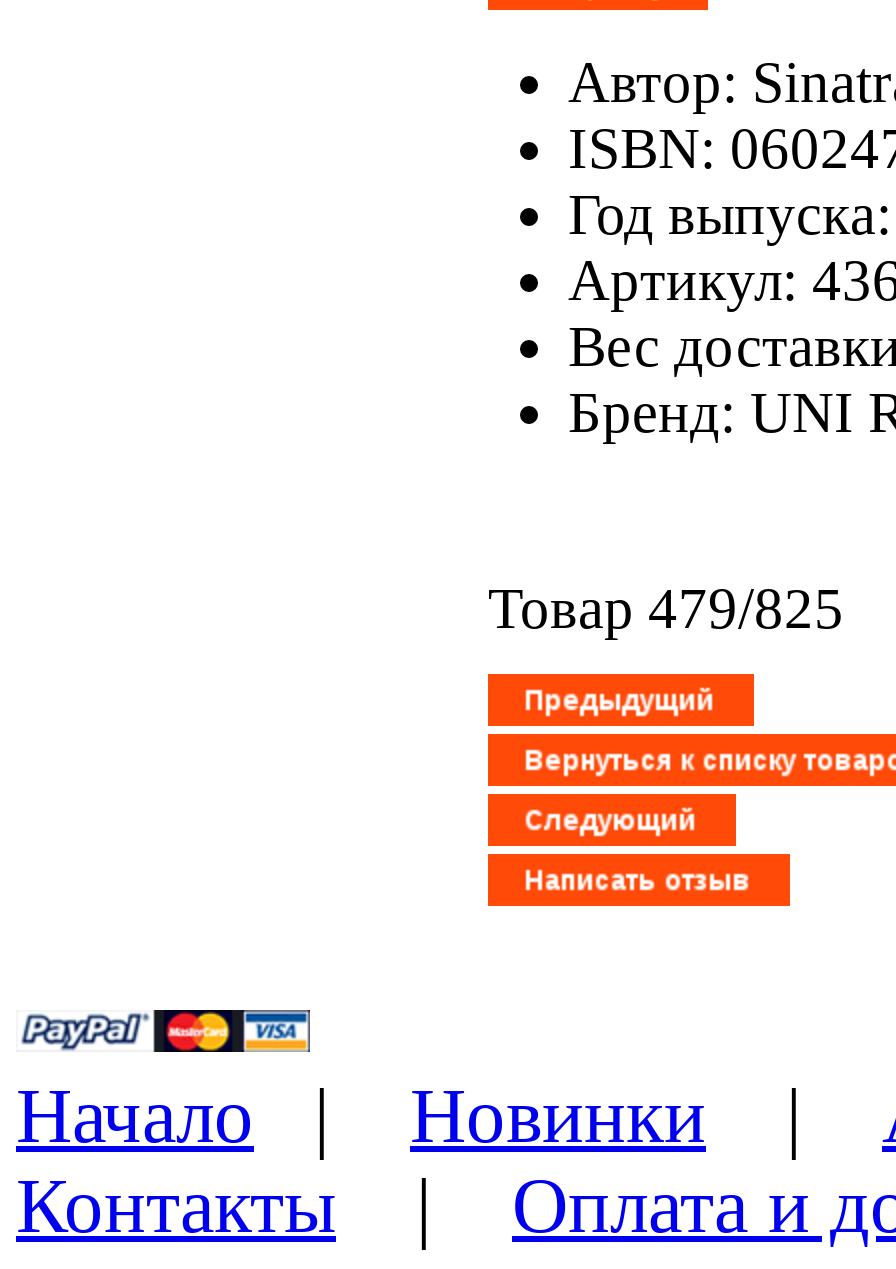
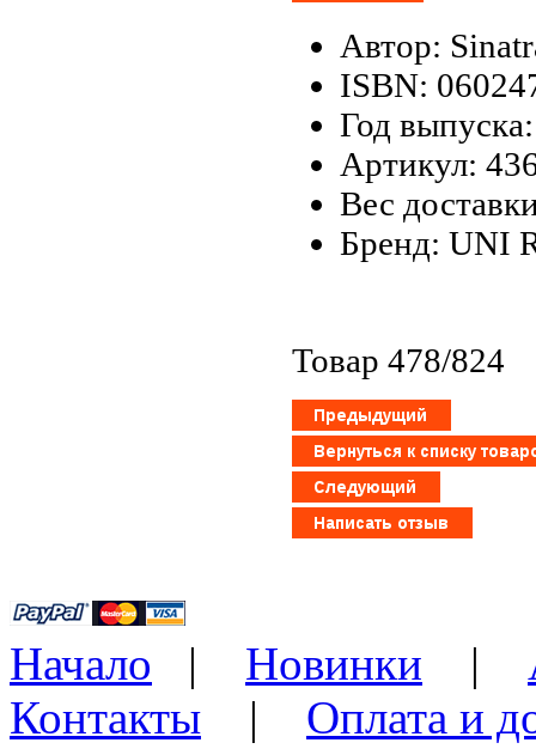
[488,575,844,639] Товар 479/825 -> [292,341,505,379] Товар 478/824

